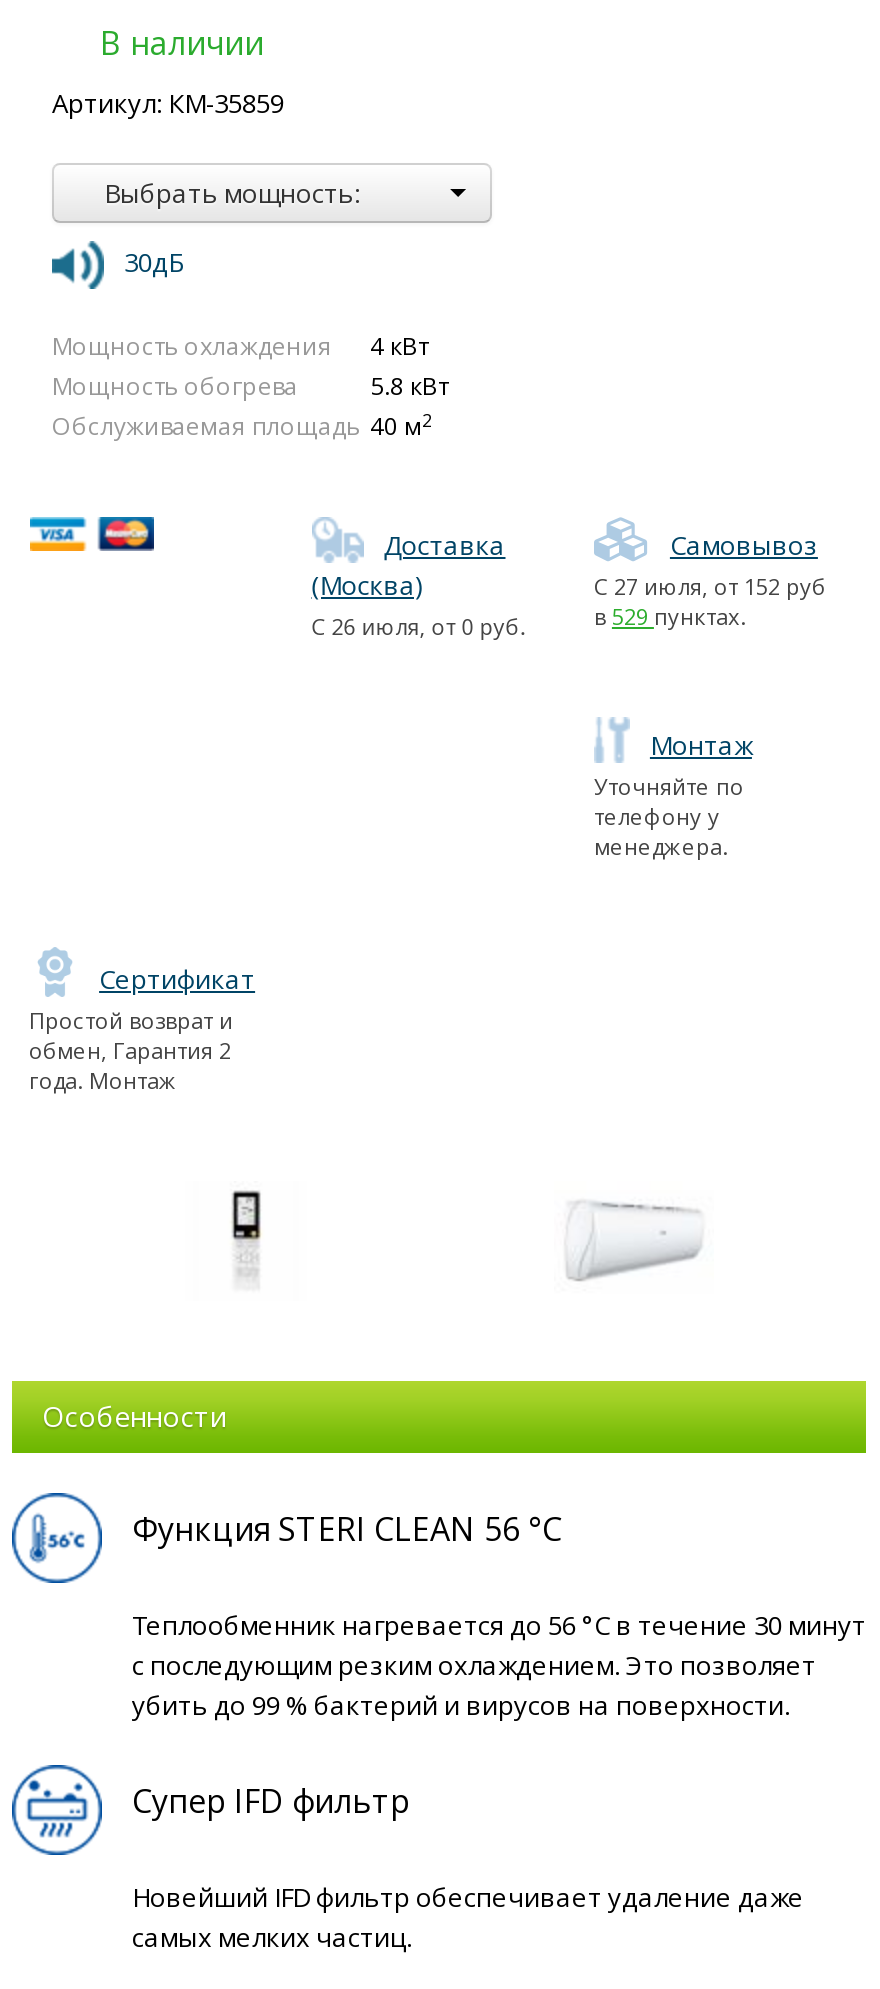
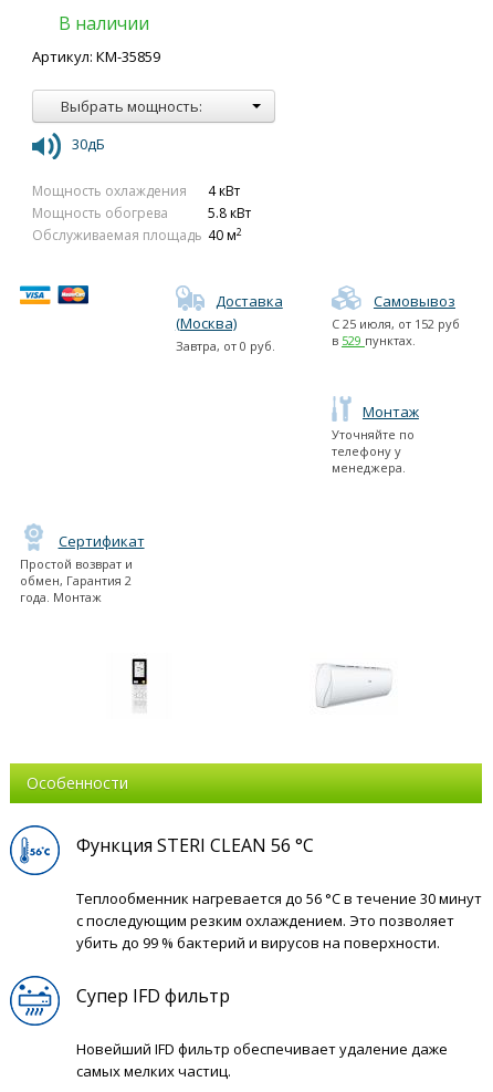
[594,571,826,601] С 27 июля, от 152 руб -> [332,315,460,332] С 25 июля, от 152 руб
[312,611,526,641] С 26 июля, от 0 руб. -> [176,337,275,354] Завтра, от 0 руб.

